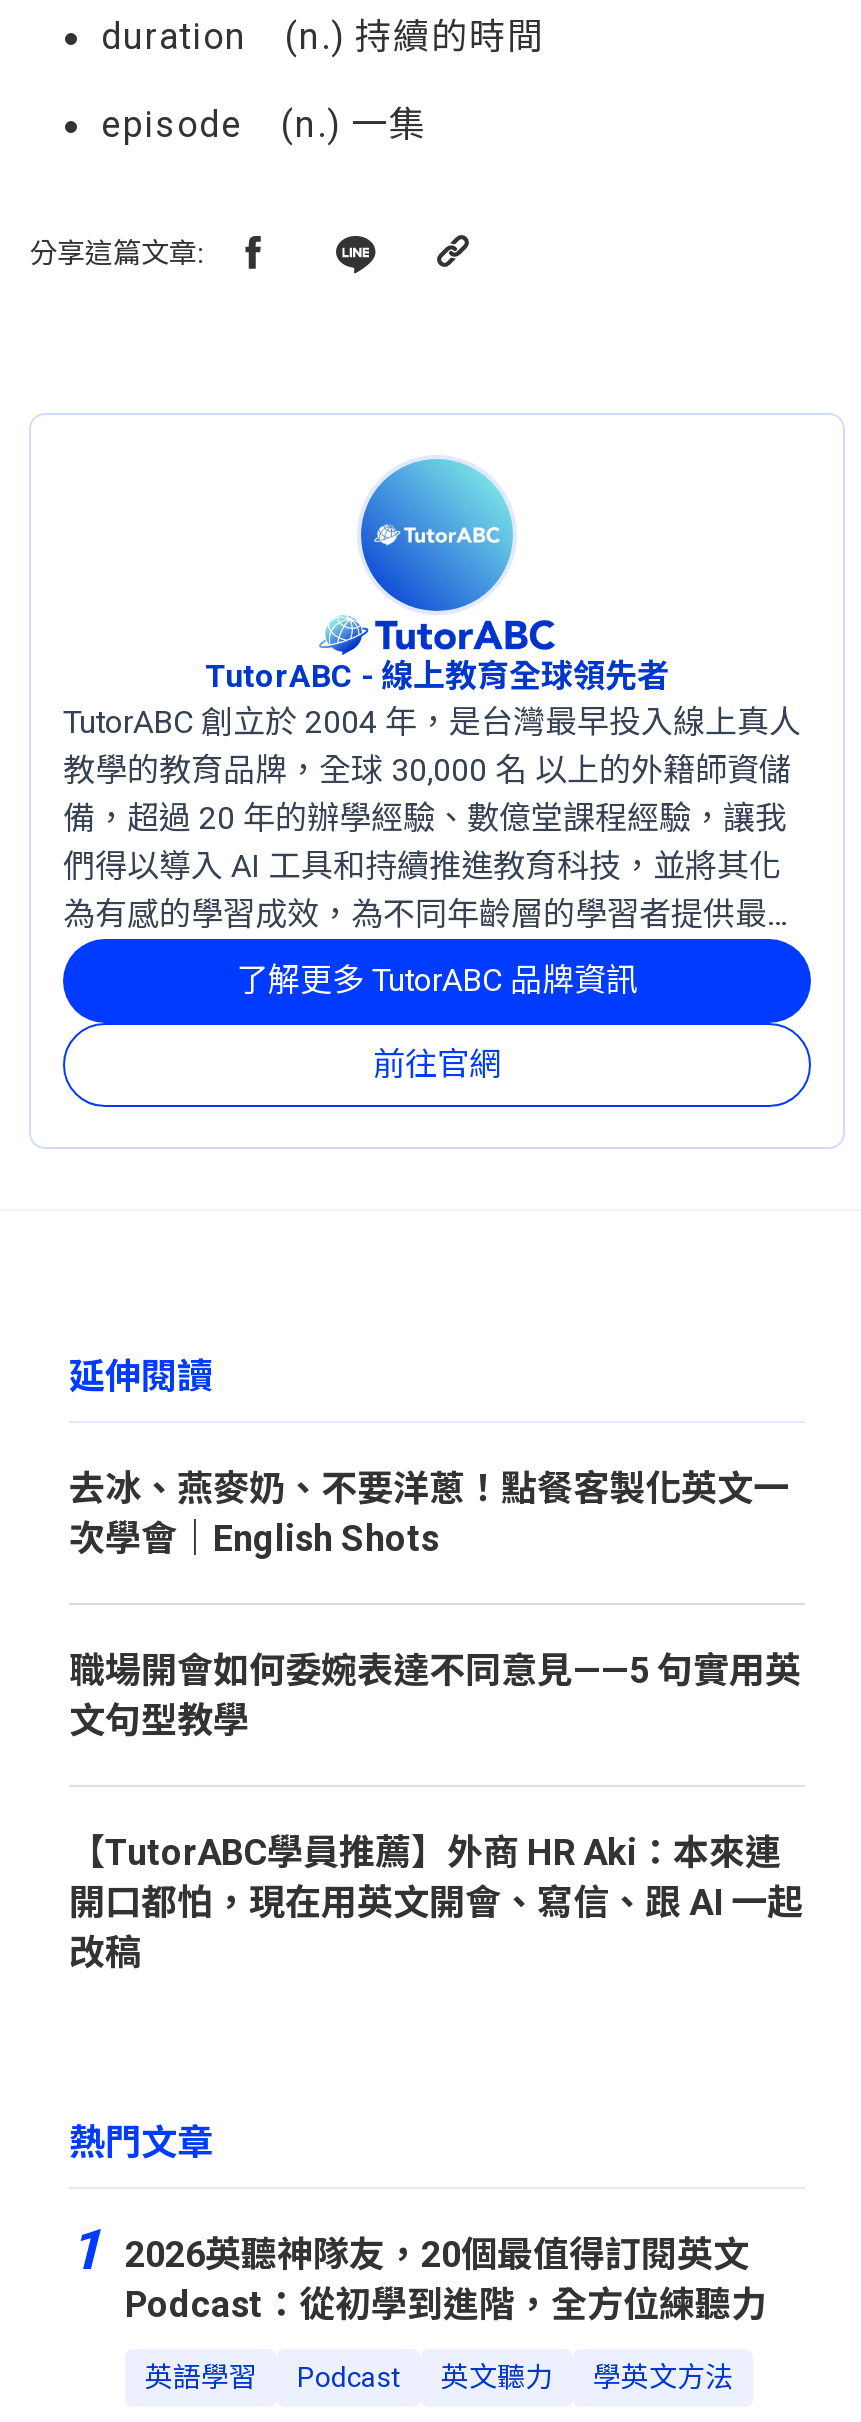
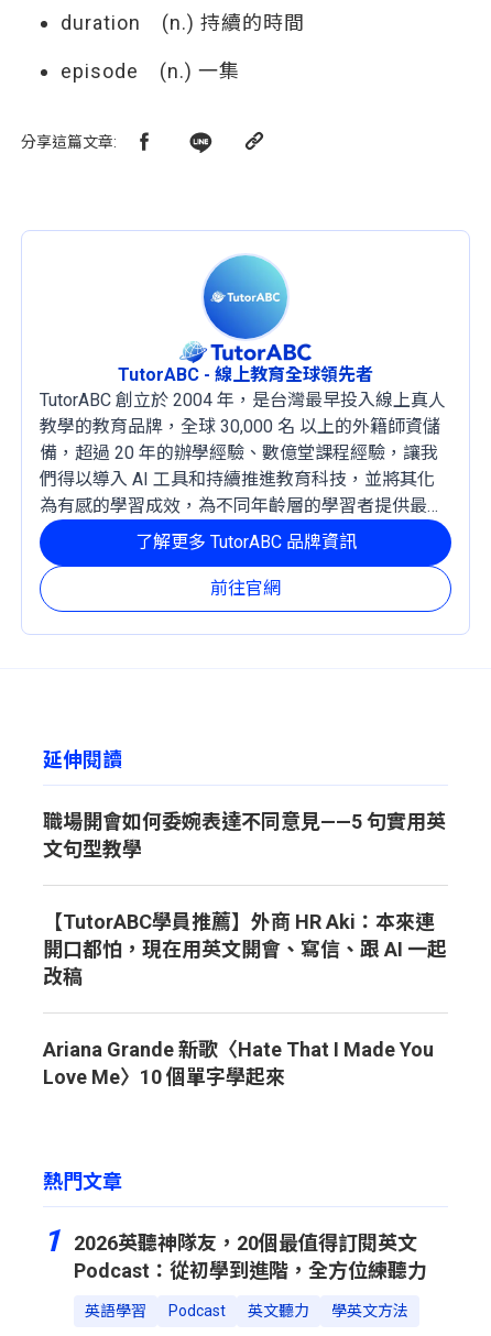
[69,1467,789,1559] 去冰、燕麥奶、不要洋蔥！點餐客製化英文一 | 次學會｜English Shots -> none
moved [69,1649,803,1973] -> [43,810,447,988]: 職場開會如何委婉表達不同意見——5 句實用英 | 文句型教學 | 【TutorABC學員推薦】外商 HR Aki：本來連 | 開口都怕，現在用英文開會、寫信、跟 AI 一起 | 改稿
none -> [43,1038,434,1088] Ariana Grande 新歌〈Hate That I Made You | Love Me〉10 個單字學起來

